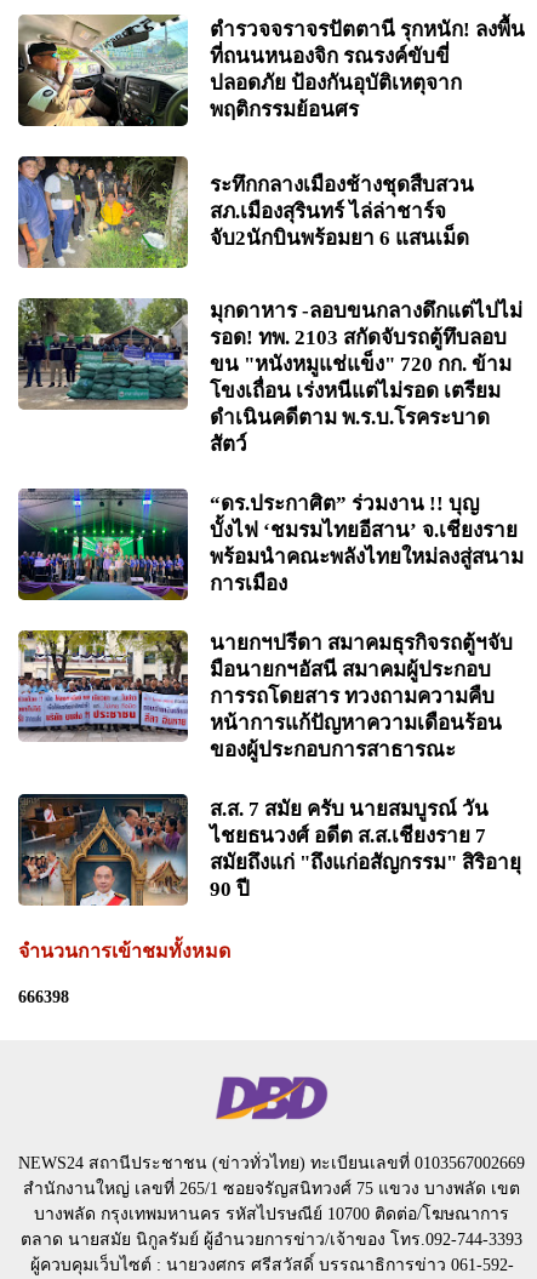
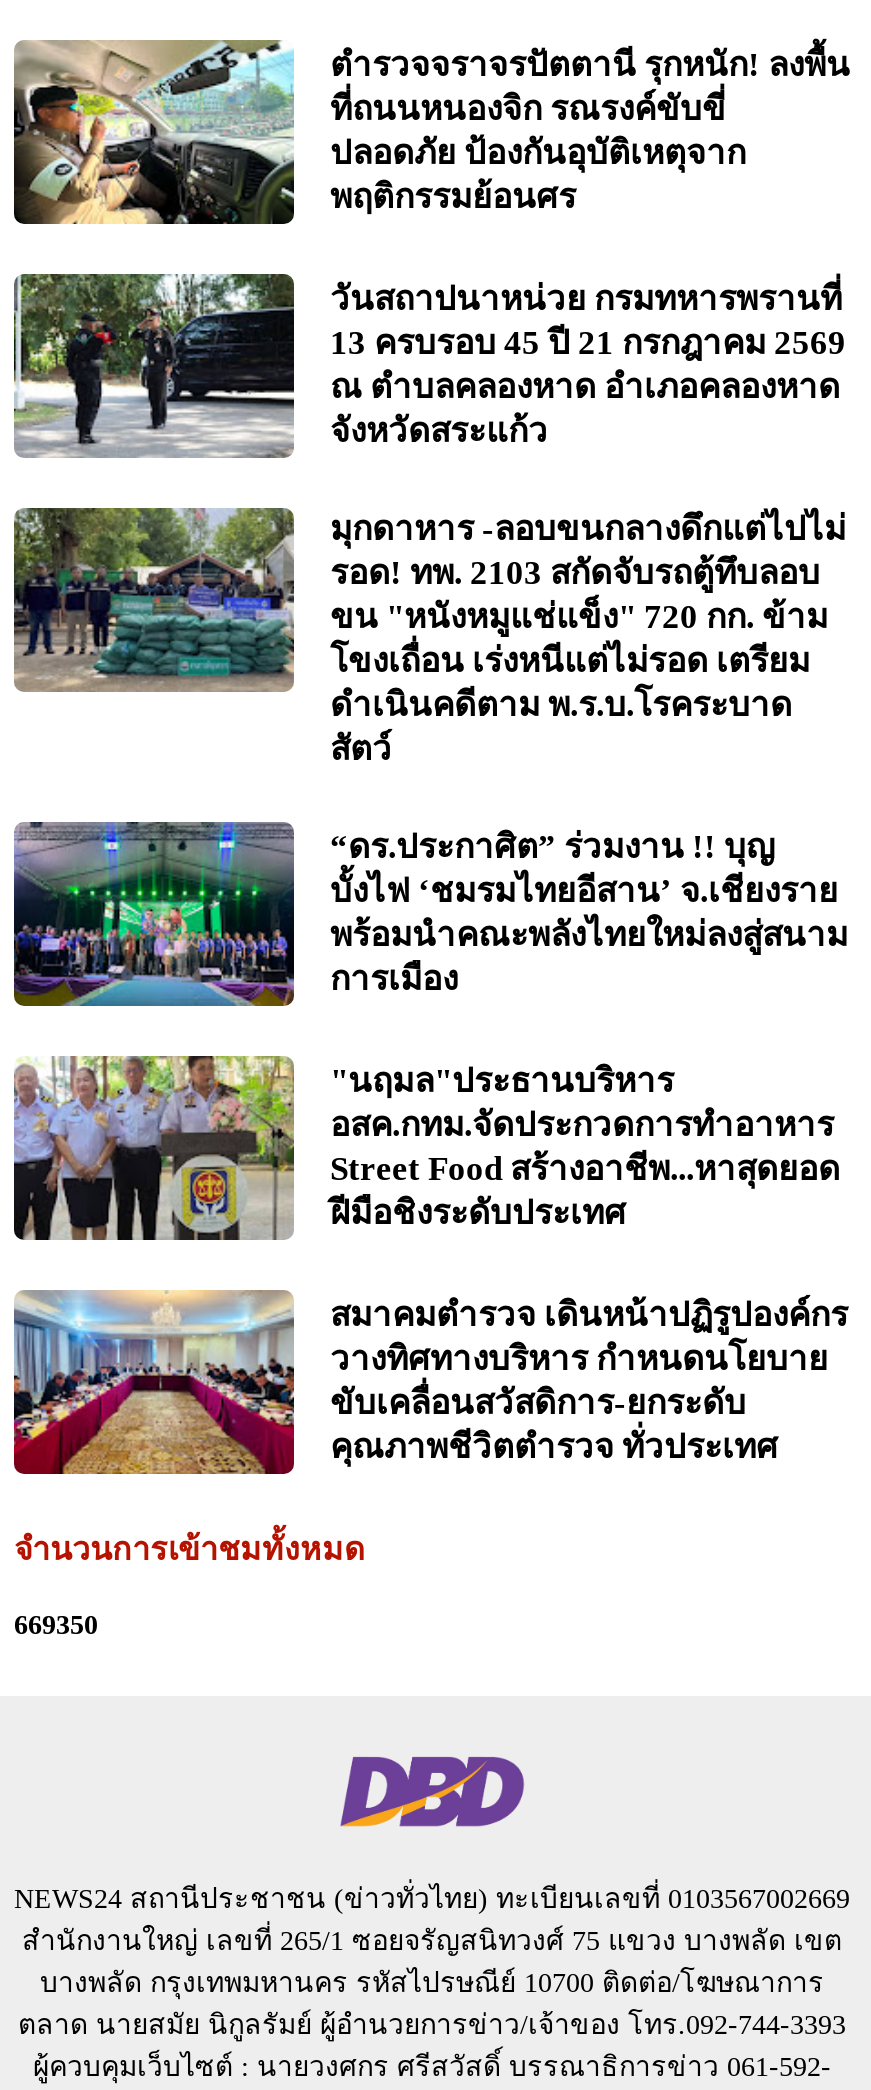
[17,155,474,268] [image] | ระทึกกลางเมืองช้างชุดสืบสวน | สภ.เมืองสุรินทร์ ไล่ล่าชาร์จ | จับ2นักบินพร้อมยา 6 แสนเม็ด -> [12,272,846,458] [image] | วันสถาปนาหน่วย กรมทหารพรานที่ | 13 ครบรอบ 45 ปี 21 กรกฎาคม 2569 | ณ ตำบลคลองหาด อำเภอคลองหาด | จังหวัดสระแก้ว
[17,629,513,761] [image] | นายกฯปรีดา สมาคมธุรกิจรถตู้ฯจับ | มือนายกฯอัสนี สมาคมผู้ประกอบ | การรถโดยสาร ทวงถามความคืบ | หน้าการแก้ปัญหาความเดือนร้อน | ของผู้ประกอบการสาธารณะ -> [12,1056,840,1242] [image] | "นฤมล"ประธานบริหาร | อสค.กทม.จัดประกวดการทำอาหาร | Street Food สร้างอาชีพ...หาสุดยอด | ฝีมือชิงระดับประเทศ
[17,793,521,907] [image] | ส.ส. 7 สมัย ครับ นายสมบูรณ์ วัน | ไชยธนวงศ์ อดีต ส.ส.เชียงราย 7 | สมัยถึงแก่ "ถึงแก่อสัญกรรม" สิริอายุ | 90 ปี -> [12,1290,848,1476] [image] | สมาคมตำรวจ เดินหน้าปฏิรูปองค์กร | วางทิศทางบริหาร กำหนดนโยบาย | ขับเคลื่อนสวัสดิการ-ยกระดับ | คุณภาพชีวิตตำรวจ ทั่วประเทศ
[18,988,69,1006] 666398 -> [14,1610,98,1640] 669350

